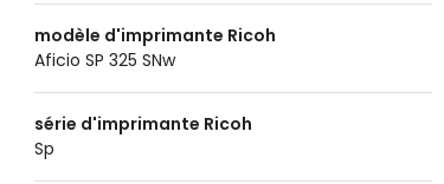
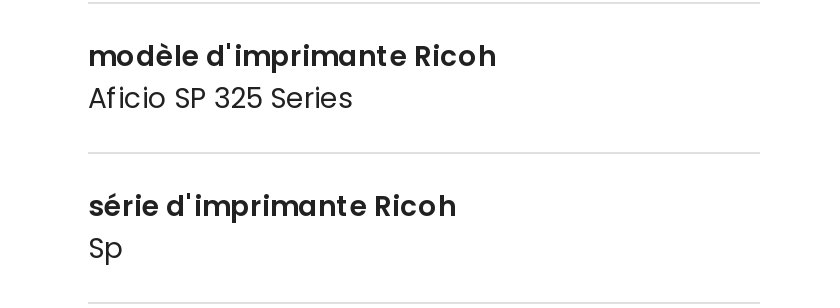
[45,49,175,72] Aficio SP 325 SNw -> [106,78,352,118] Aficio SP 325 Series

